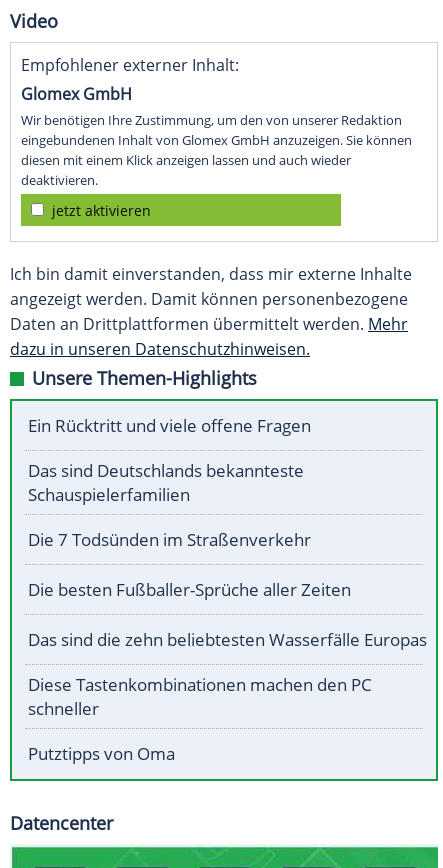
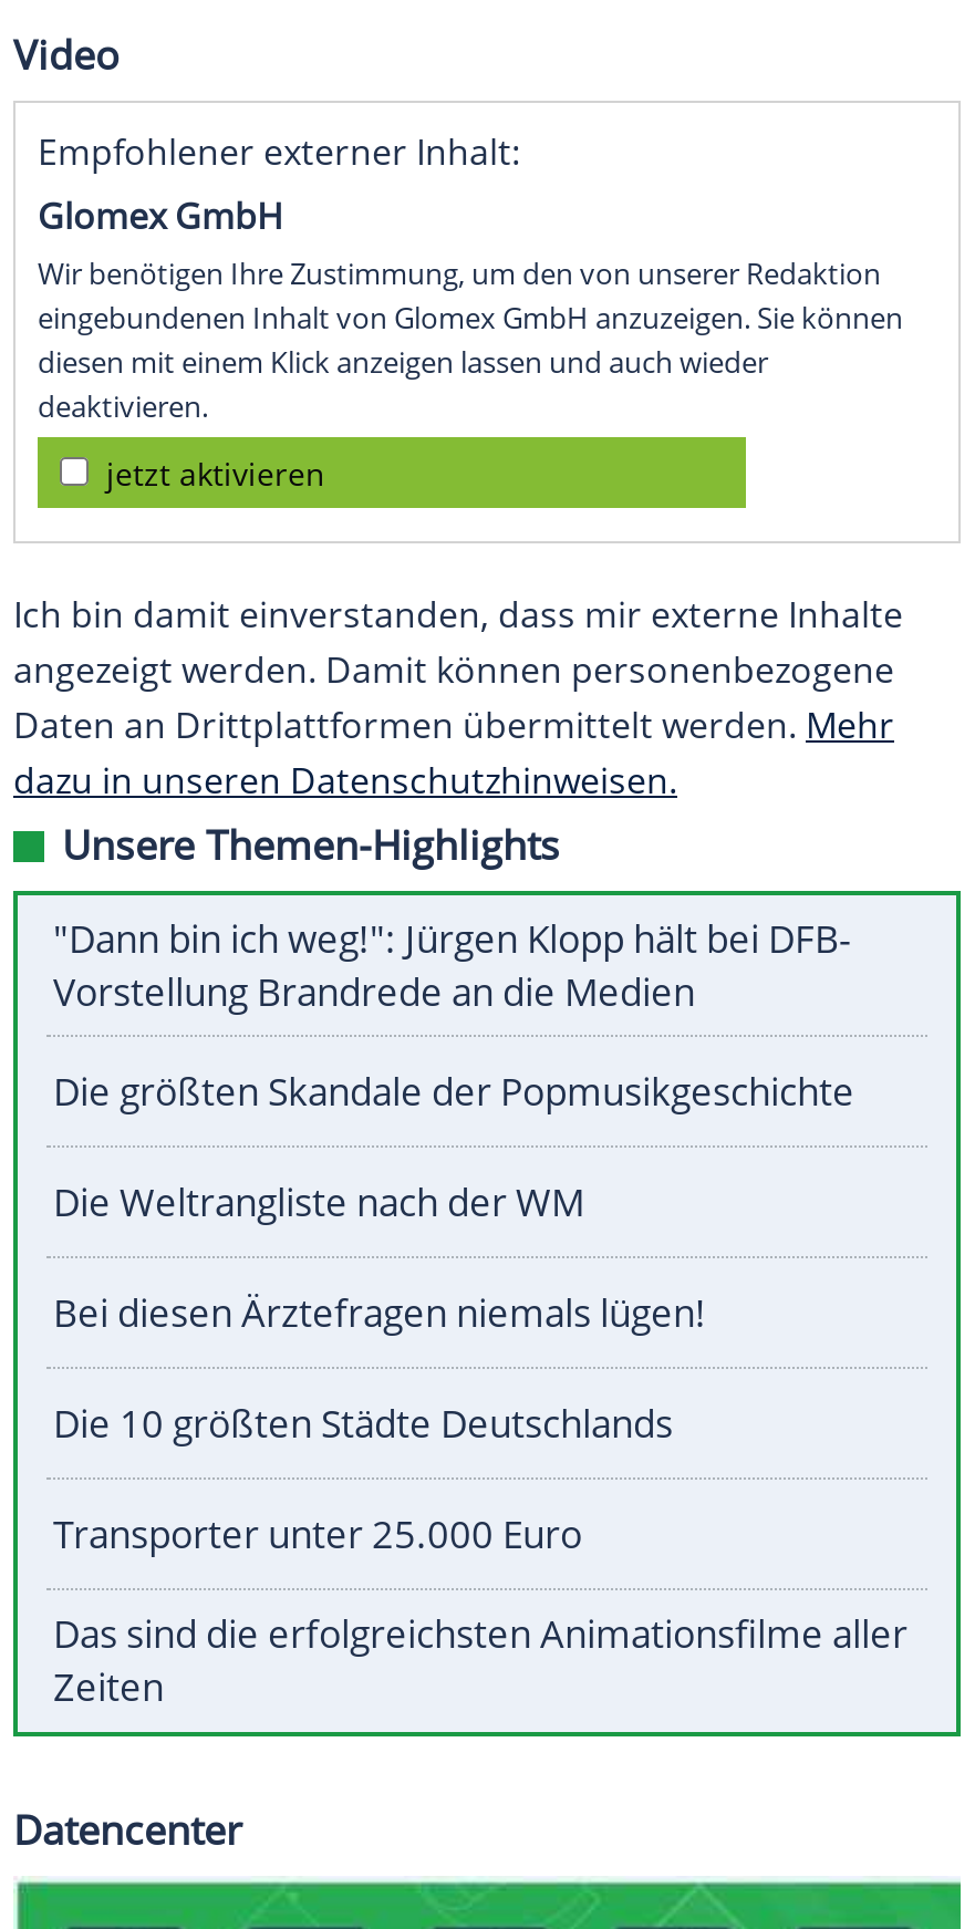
[28,414,311,437] Ein Rücktritt und viele offene Fragen -> [53,914,850,1018] "Dann bin ich weg!": Jürgen Klopp hält bei DFB- | Vorstellung Brandrede an die Medien
[28,459,304,506] Das sind Deutschlands bekannteste | Schauspielerfamilien -> [53,1066,854,1117] Die größten Skandale der Popmusikgeschichte
[28,528,311,551] Die 7 Todsünden im Straßenverkehr -> [53,1177,584,1228] Die Weltrangliste nach der WM
[28,578,351,601] Die besten Fußballer-Sprüche aller Zeiten -> [53,1288,706,1339] Bei diesen Ärztefragen niemals lügen!
[28,628,427,651] Das sind die zehn beliebtesten Wasserfälle Europas -> [53,1398,673,1449] Die 10 größten Städte Deutschlands
[28,673,372,720] Diese Tastenkombinationen machen den PC | schneller -> [53,1509,582,1560] Transporter unter 25.000 Euro
[28,742,175,765] Putztipps von Oma -> [53,1609,907,1713] Das sind die erfolgreichsten Animationsfilme aller | Zeiten

